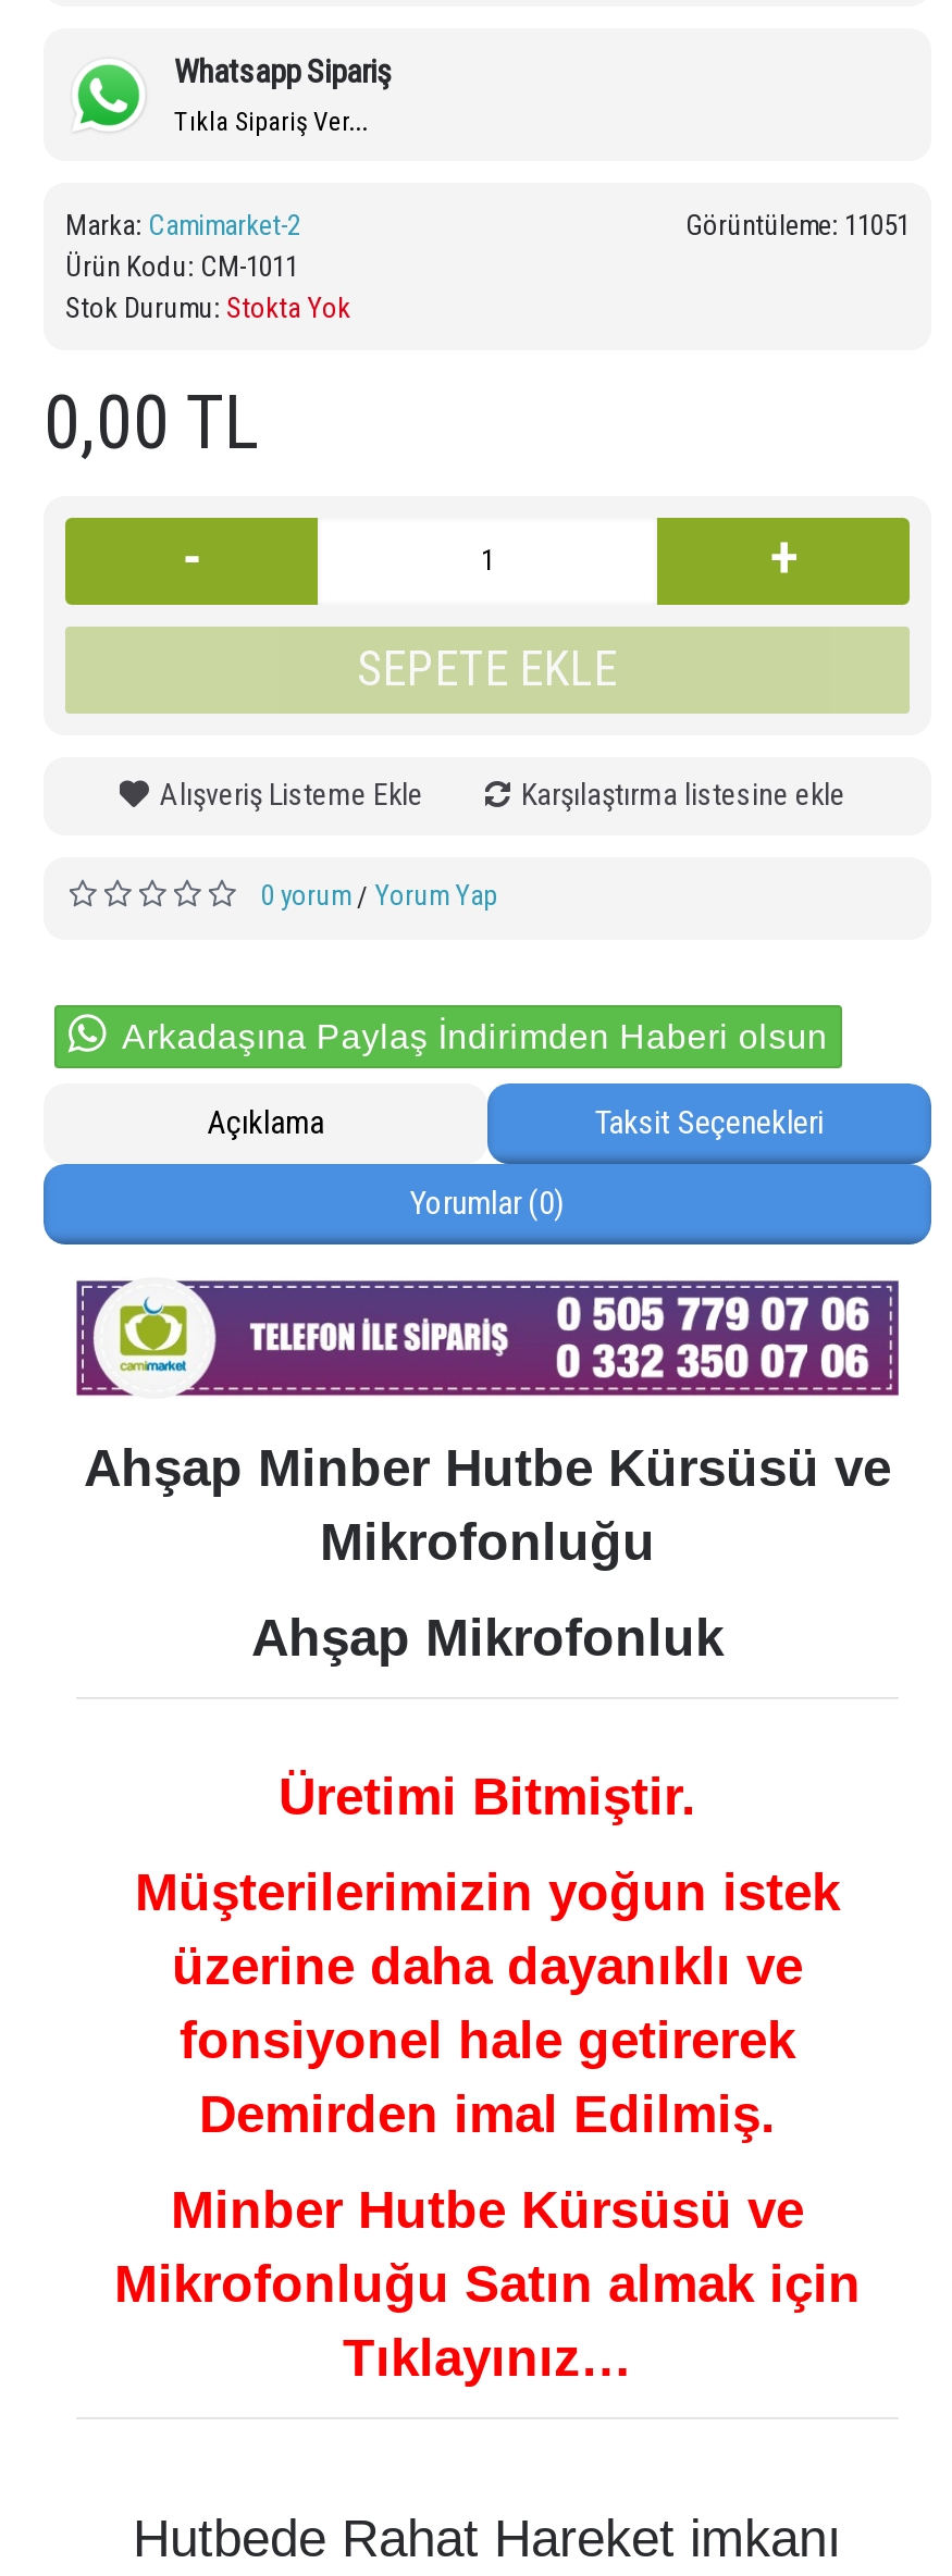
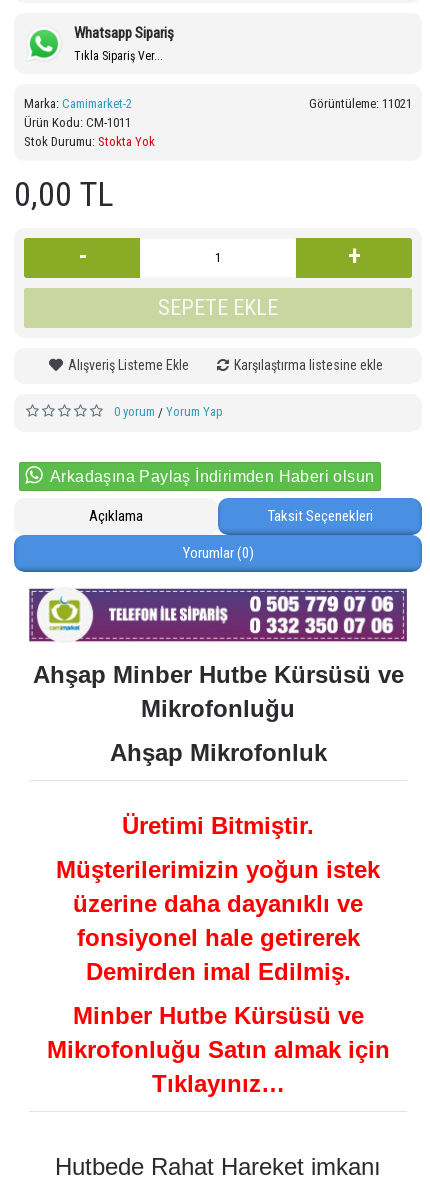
[685,208,910,241] Görüntüleme: 11051 -> [309,96,412,111] Görüntüleme: 11021

